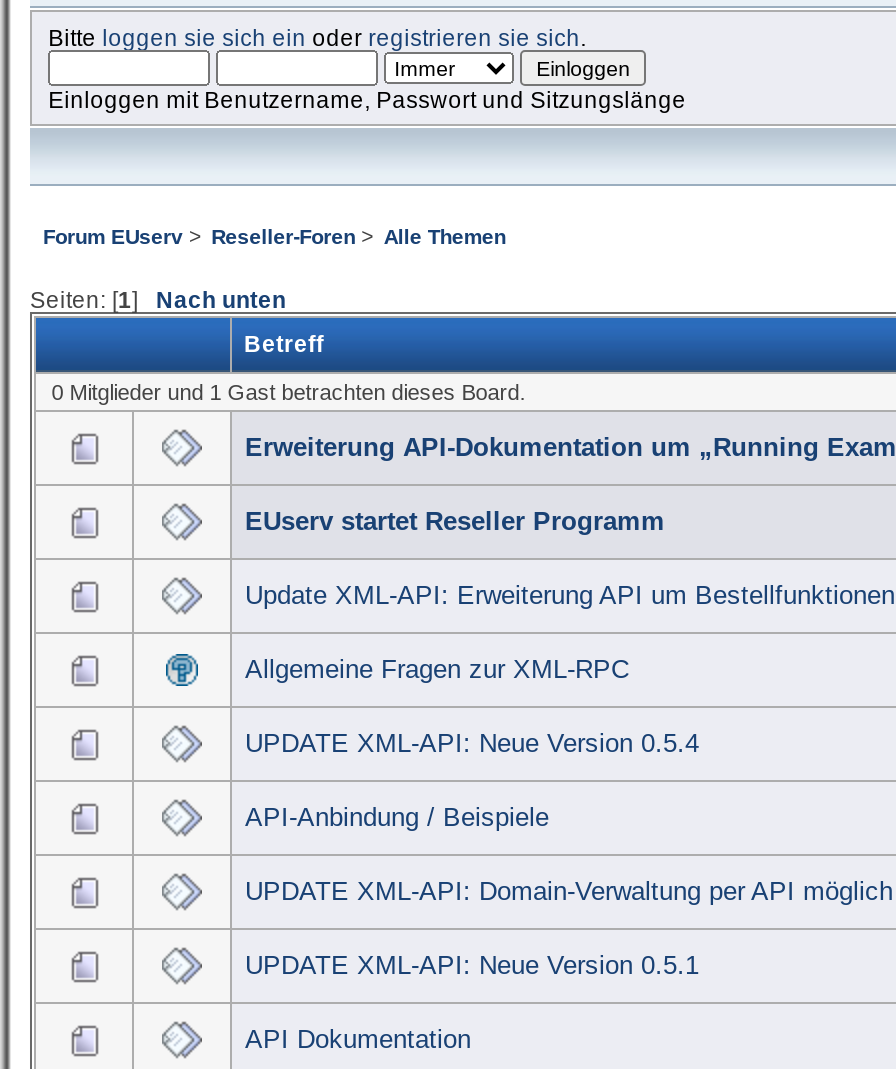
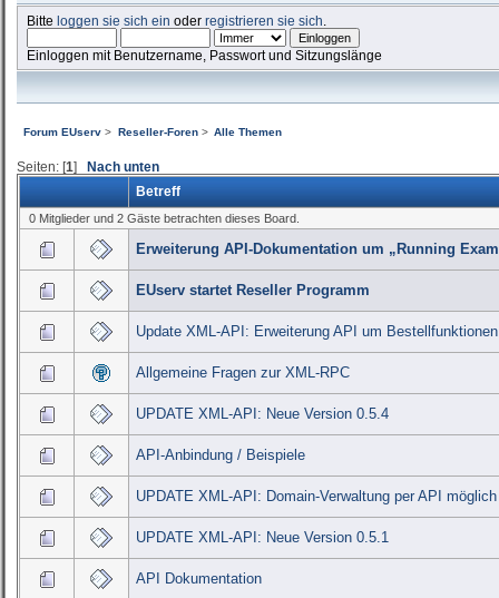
[51,380,525,404] 0 Mitglieder und 1 Gast betrachten dieses Board. -> [29,212,299,225] 0 Mitglieder und 2 Gäste betrachten dieses Board.

